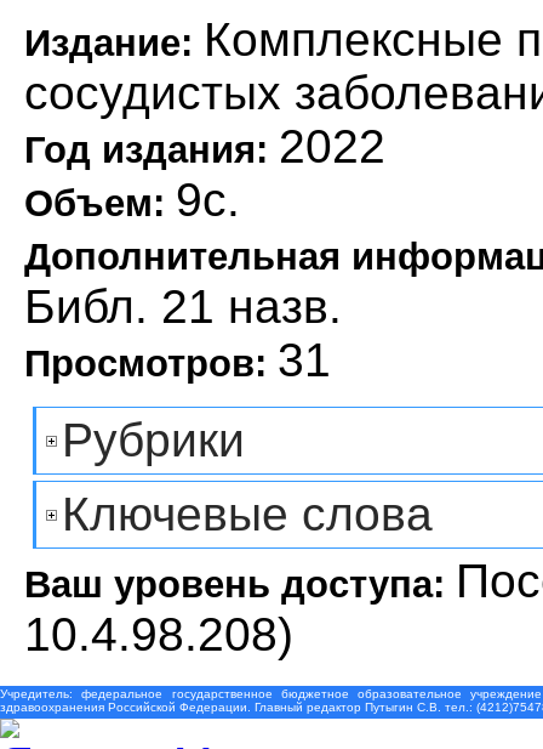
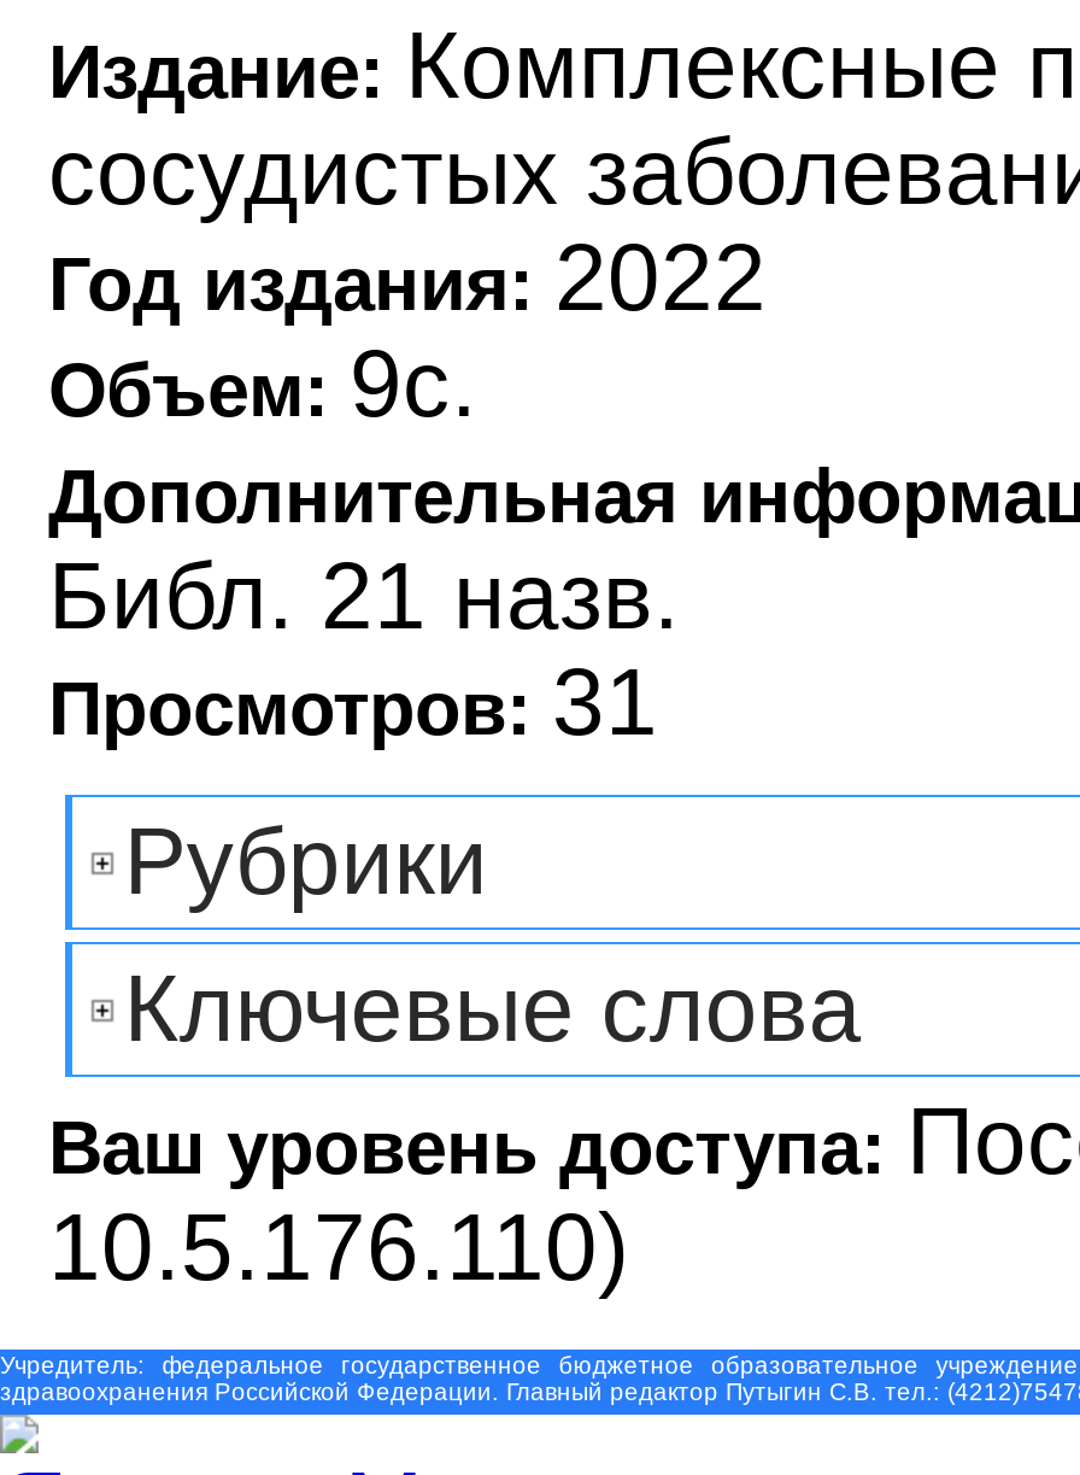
[24,608,293,660] 10.4.98.208) -> [48,1194,629,1298] 10.5.176.110)

